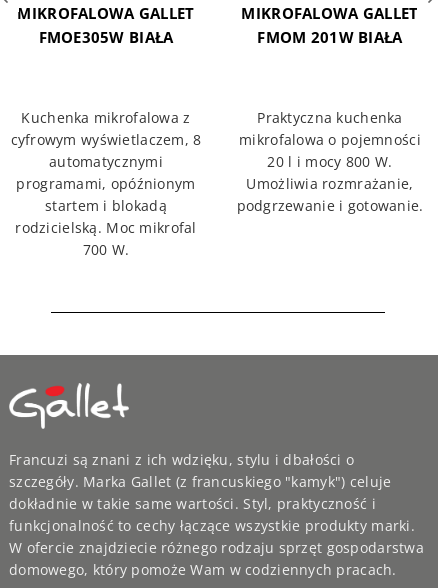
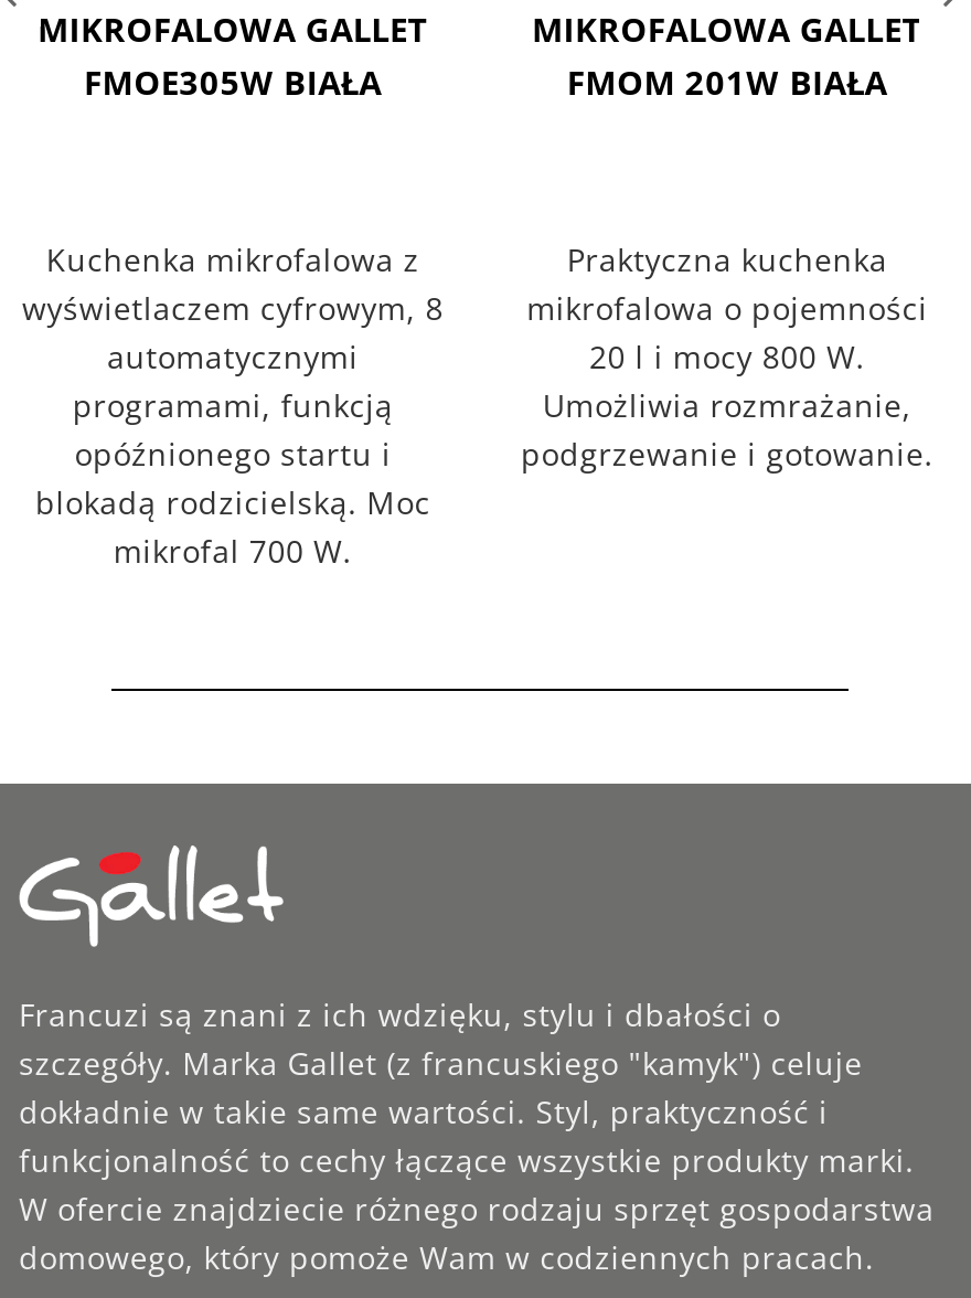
[10,130,201,149] cyfrowym wyświetlaczem, 8 -> [22,288,444,330] wyświetlaczem cyfrowym, 8
[15,174,197,259] programami, opóźnionym | startem i blokadą | rodzicielską. Moc mikrofal | 700 W. -> [35,385,430,573] programami, funkcją | opóźnionego startu i | blokadą rodzicielską. Moc | mikrofal 700 W.

